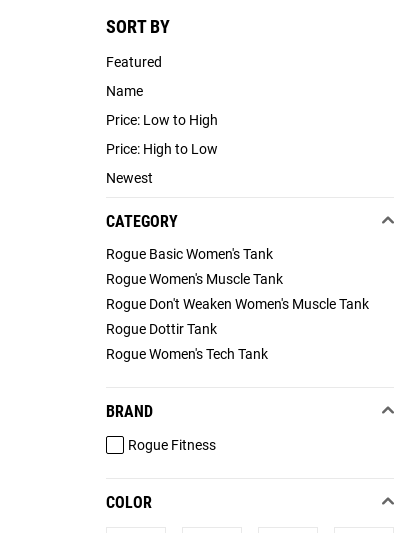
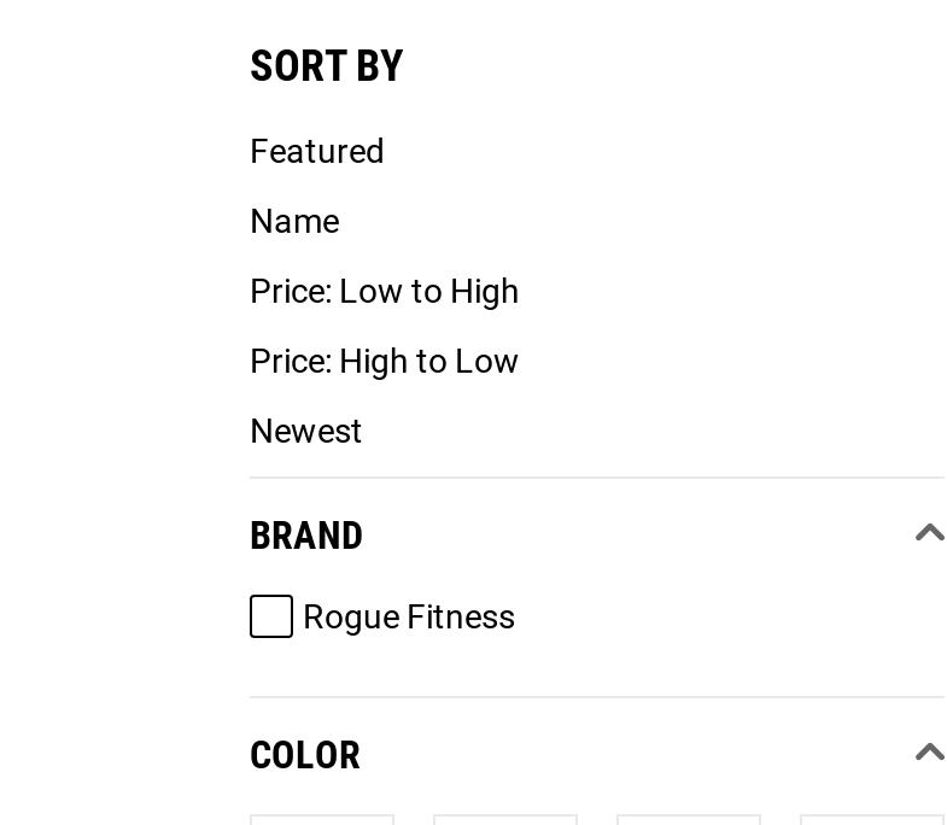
[106,212,369,362] CATEGORY | Rogue Basic Women's Tank | Rogue Women's Muscle Tank | Rogue Don't Weaken Women's Muscle Tank | Rogue Dottir Tank | Rogue Women's Tech Tank -> none

